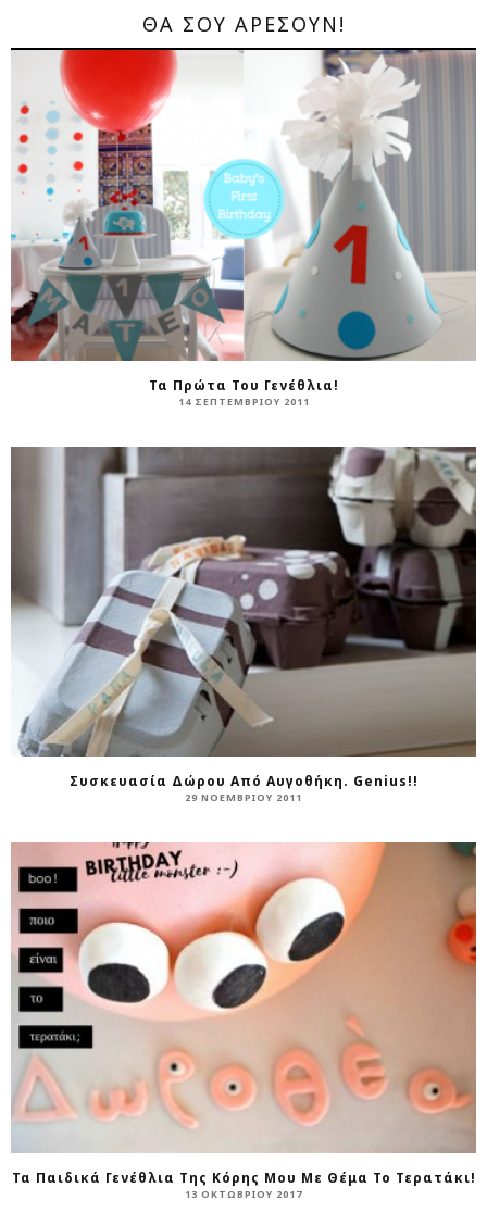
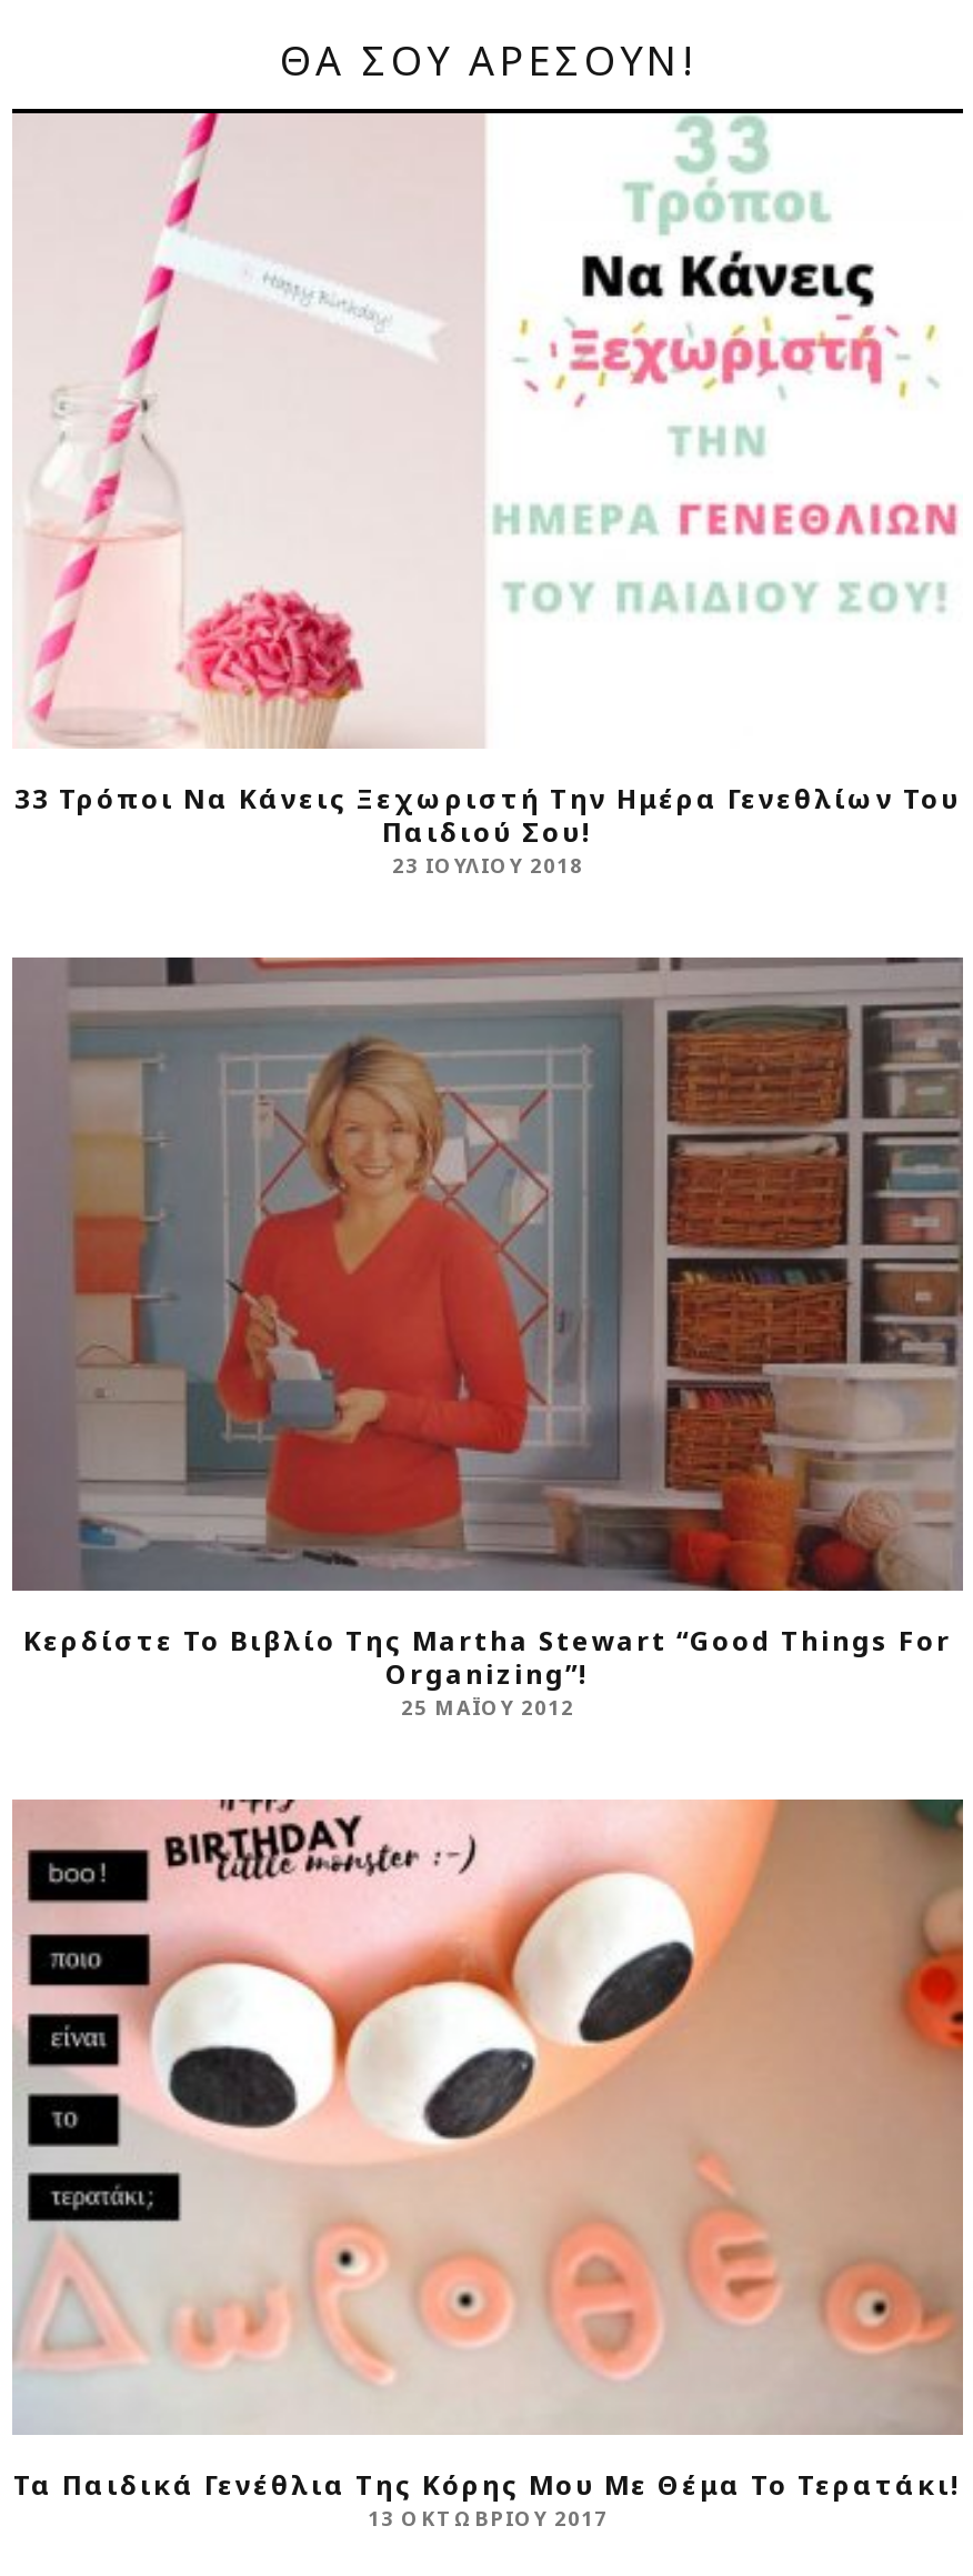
[10,49,477,408] [image] | Τα Πρώτα Του Γενέθλια! | 14 ΣΕΠΤΕΜΒΡΊΟΥ 2011 -> [12,111,963,879] [image] | 33 Τρόποι Να Κάνεις Ξεχωριστή Την Ημέρα Γενεθλίων Του | Παιδιού Σου! | 23 ΙΟΥΛΊΟΥ 2018
[11,446,477,805] [image] | Συσκευασία Δώρου Από Αυγοθήκη. Genius!! | 29 ΝΟΕΜΒΡΊΟΥ 2011 -> [10,955,963,1722] [image] | Κερδίστε Το Βιβλίο Της Martha Stewart “Good Things For | Organizing”! | 25 ΜΑΪ́ΟΥ 2012

